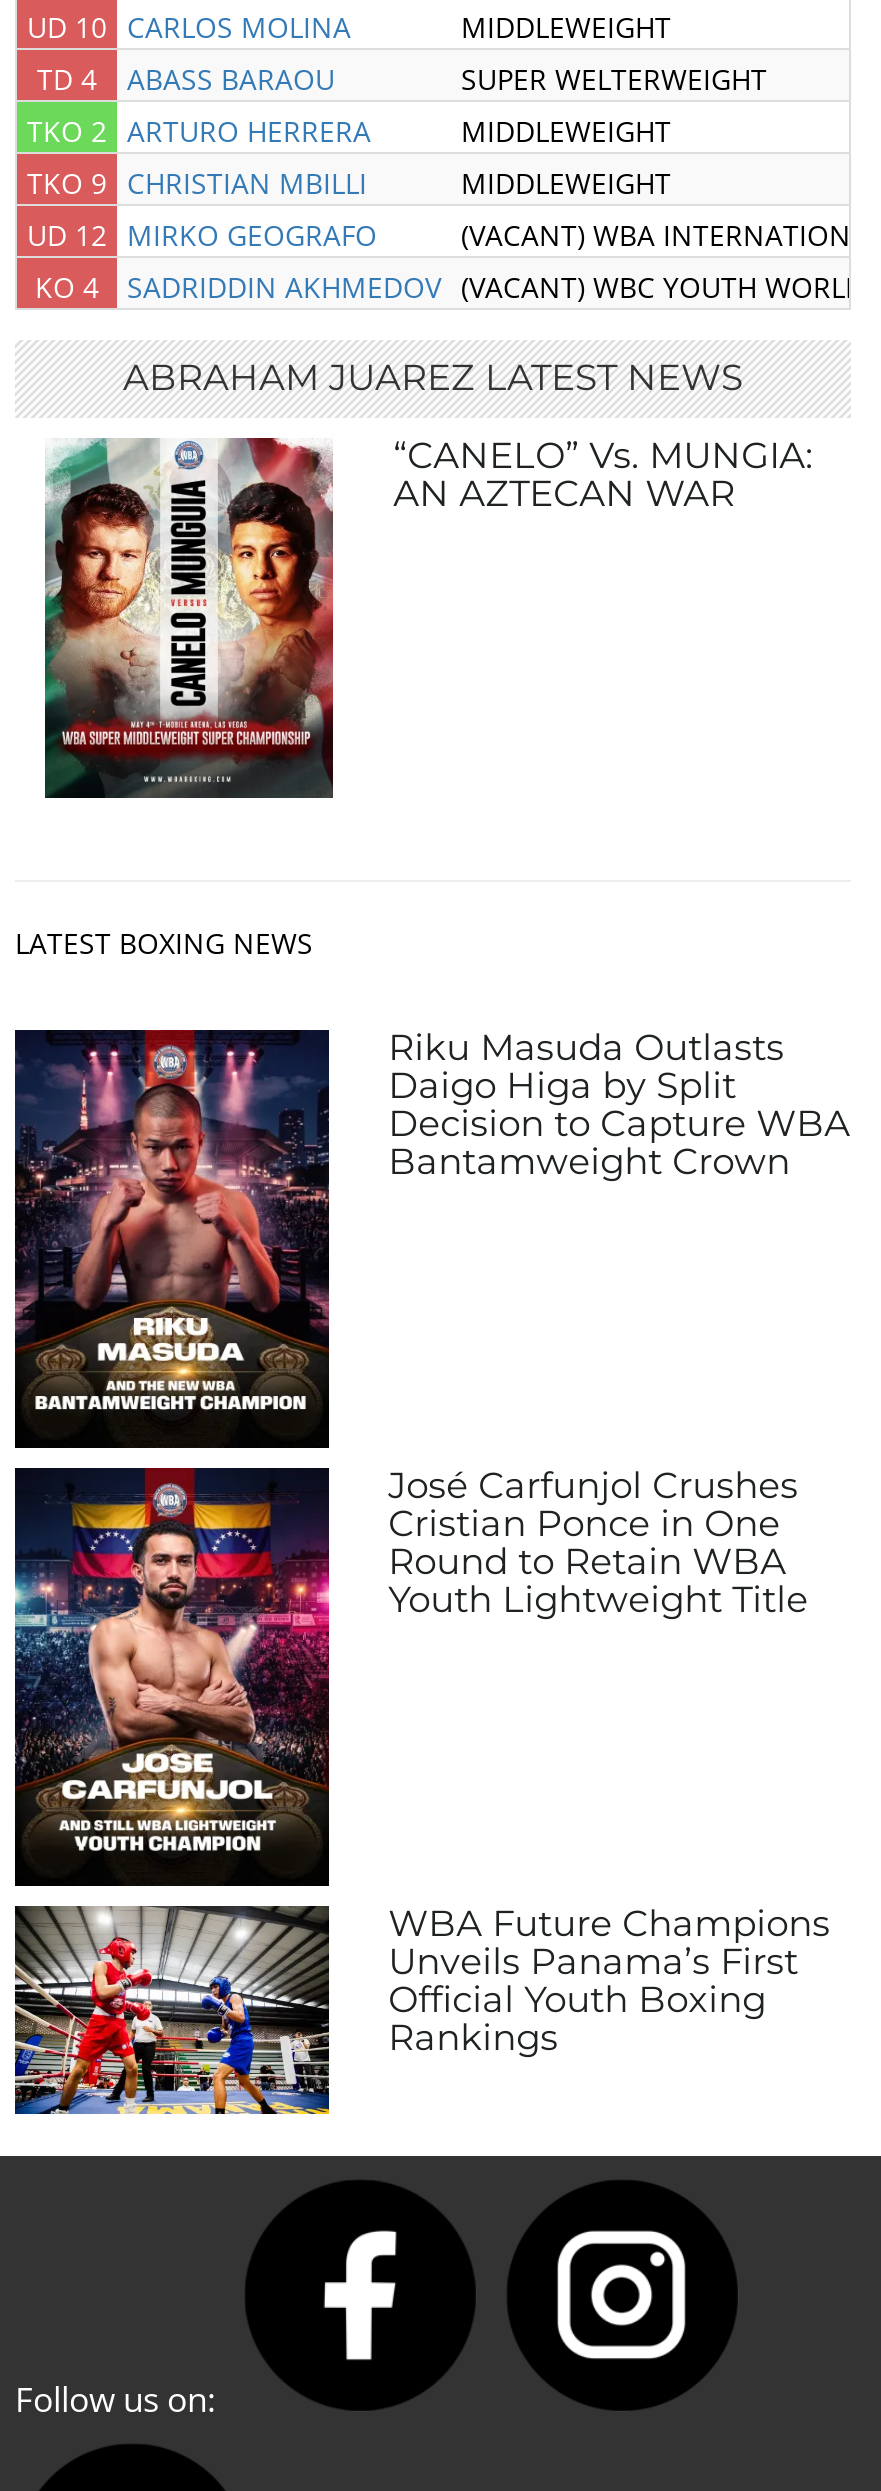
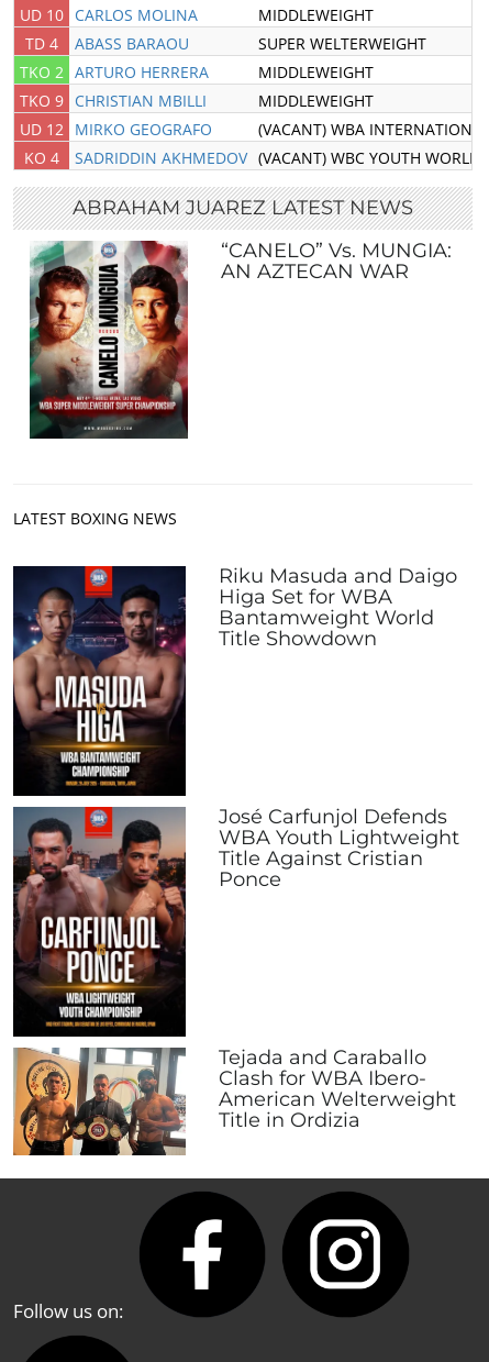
[13,1027,850,1426] [image] | Riku Masuda Outlasts | Daigo Higa by Split | Decision to Capture WBA | Bantamweight Crown -> [12,564,457,786] [image] | Riku Masuda and Daigo | Higa Set for WBA | Bantamweight World | Title Showdown
[13,1464,808,1864] [image] | José Carfunjol Crushes | Cristian Ponce in One | Round to Retain WBA | Youth Lightweight Title -> [12,805,459,1027] [image] | José Carfunjol Defends | WBA Youth Lightweight | Title Against Cristian | Ponce
[13,1901,830,2118] [image] | WBA Future Champions | Unveils Panama’s First | Official Youth Boxing | Rankings -> [12,1045,456,1156] [image] | Tejada and Caraballo | Clash for WBA Ibero- | American Welterweight | Title in Ordizia

